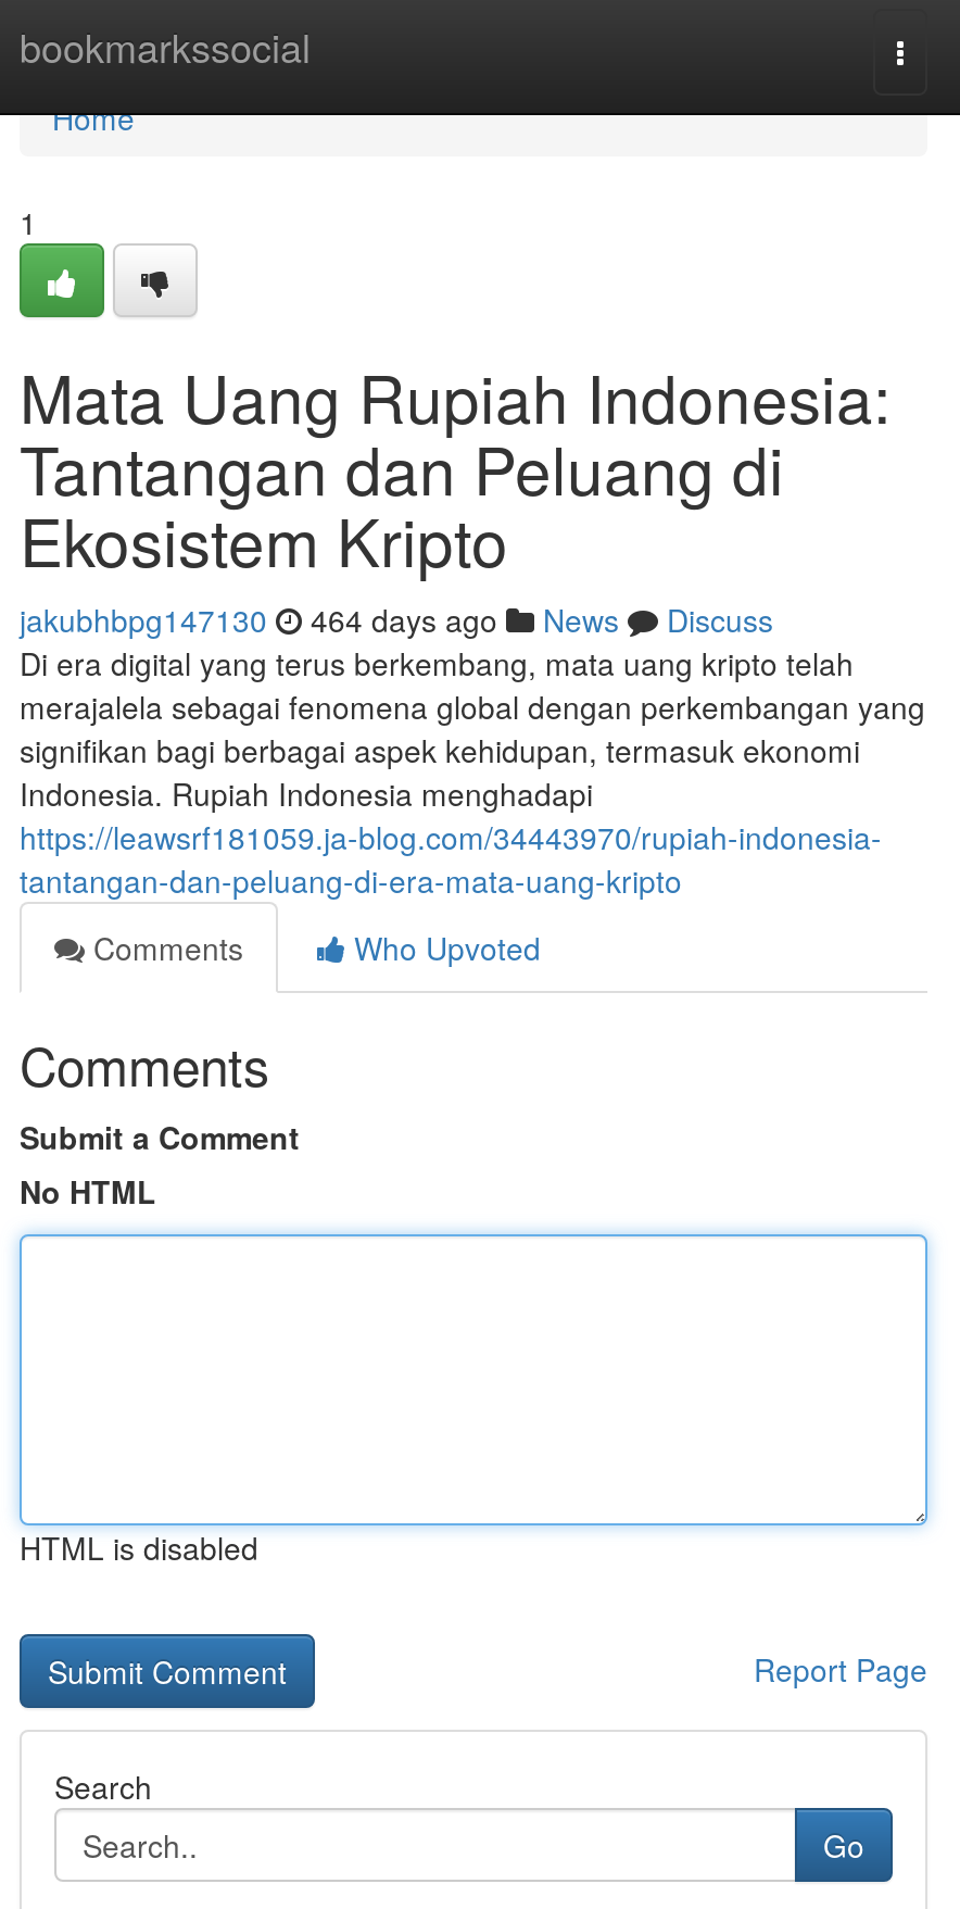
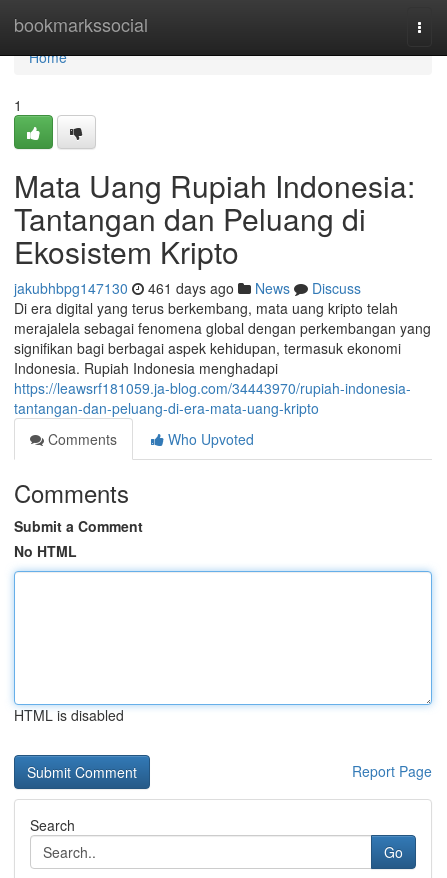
[20,598,773,641] jakubhbpg147130 464 days ago News Discuss -> [14,278,361,298] jakubhbpg147130 461 days ago News Discuss

